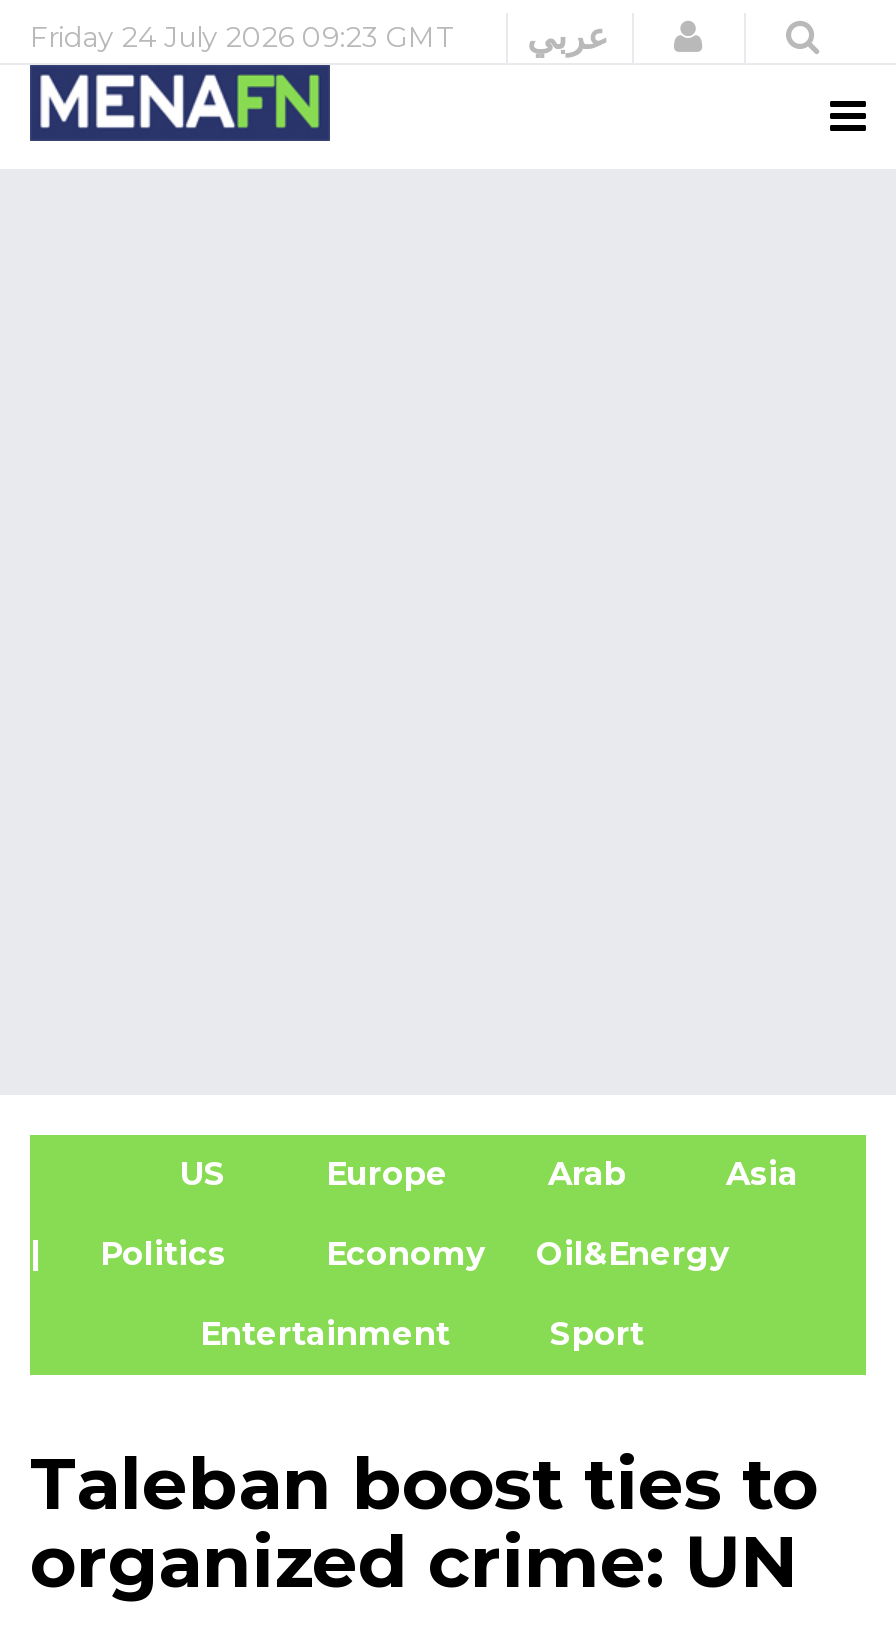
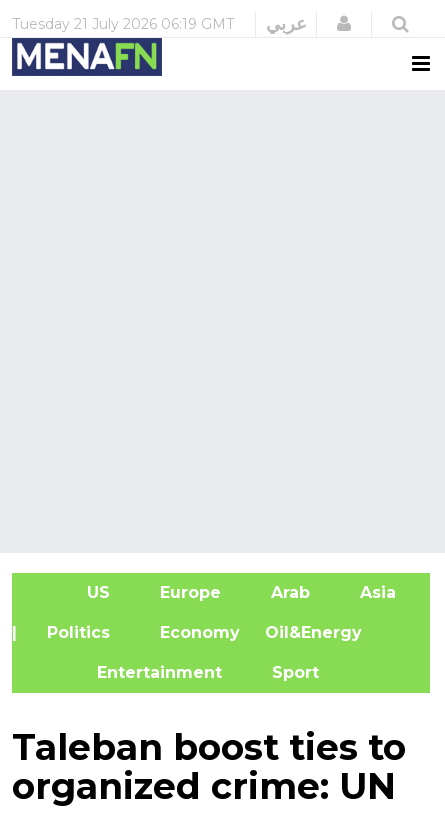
[30,19,452,55] Friday 24 July 2026 09:23 GMT -> [12,15,234,33] Tuesday 21 July 2026 06:19 GMT

